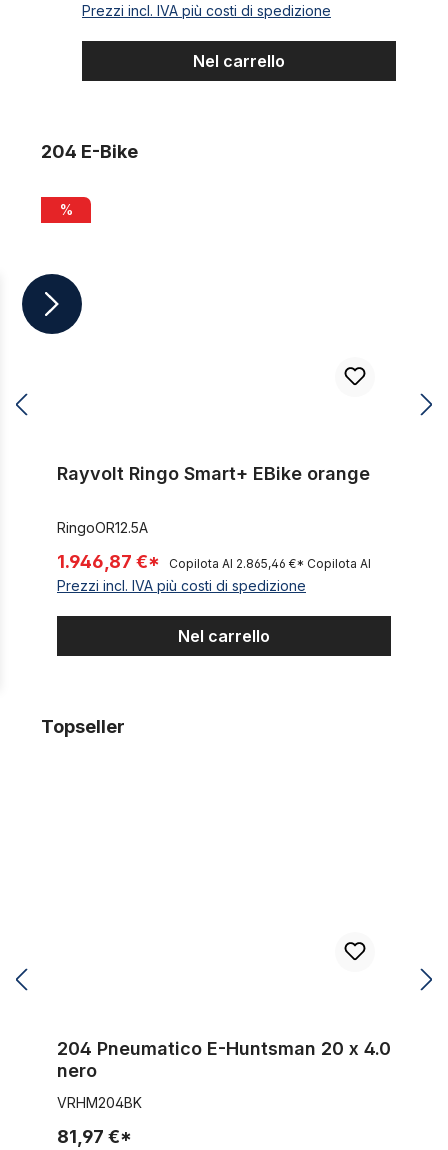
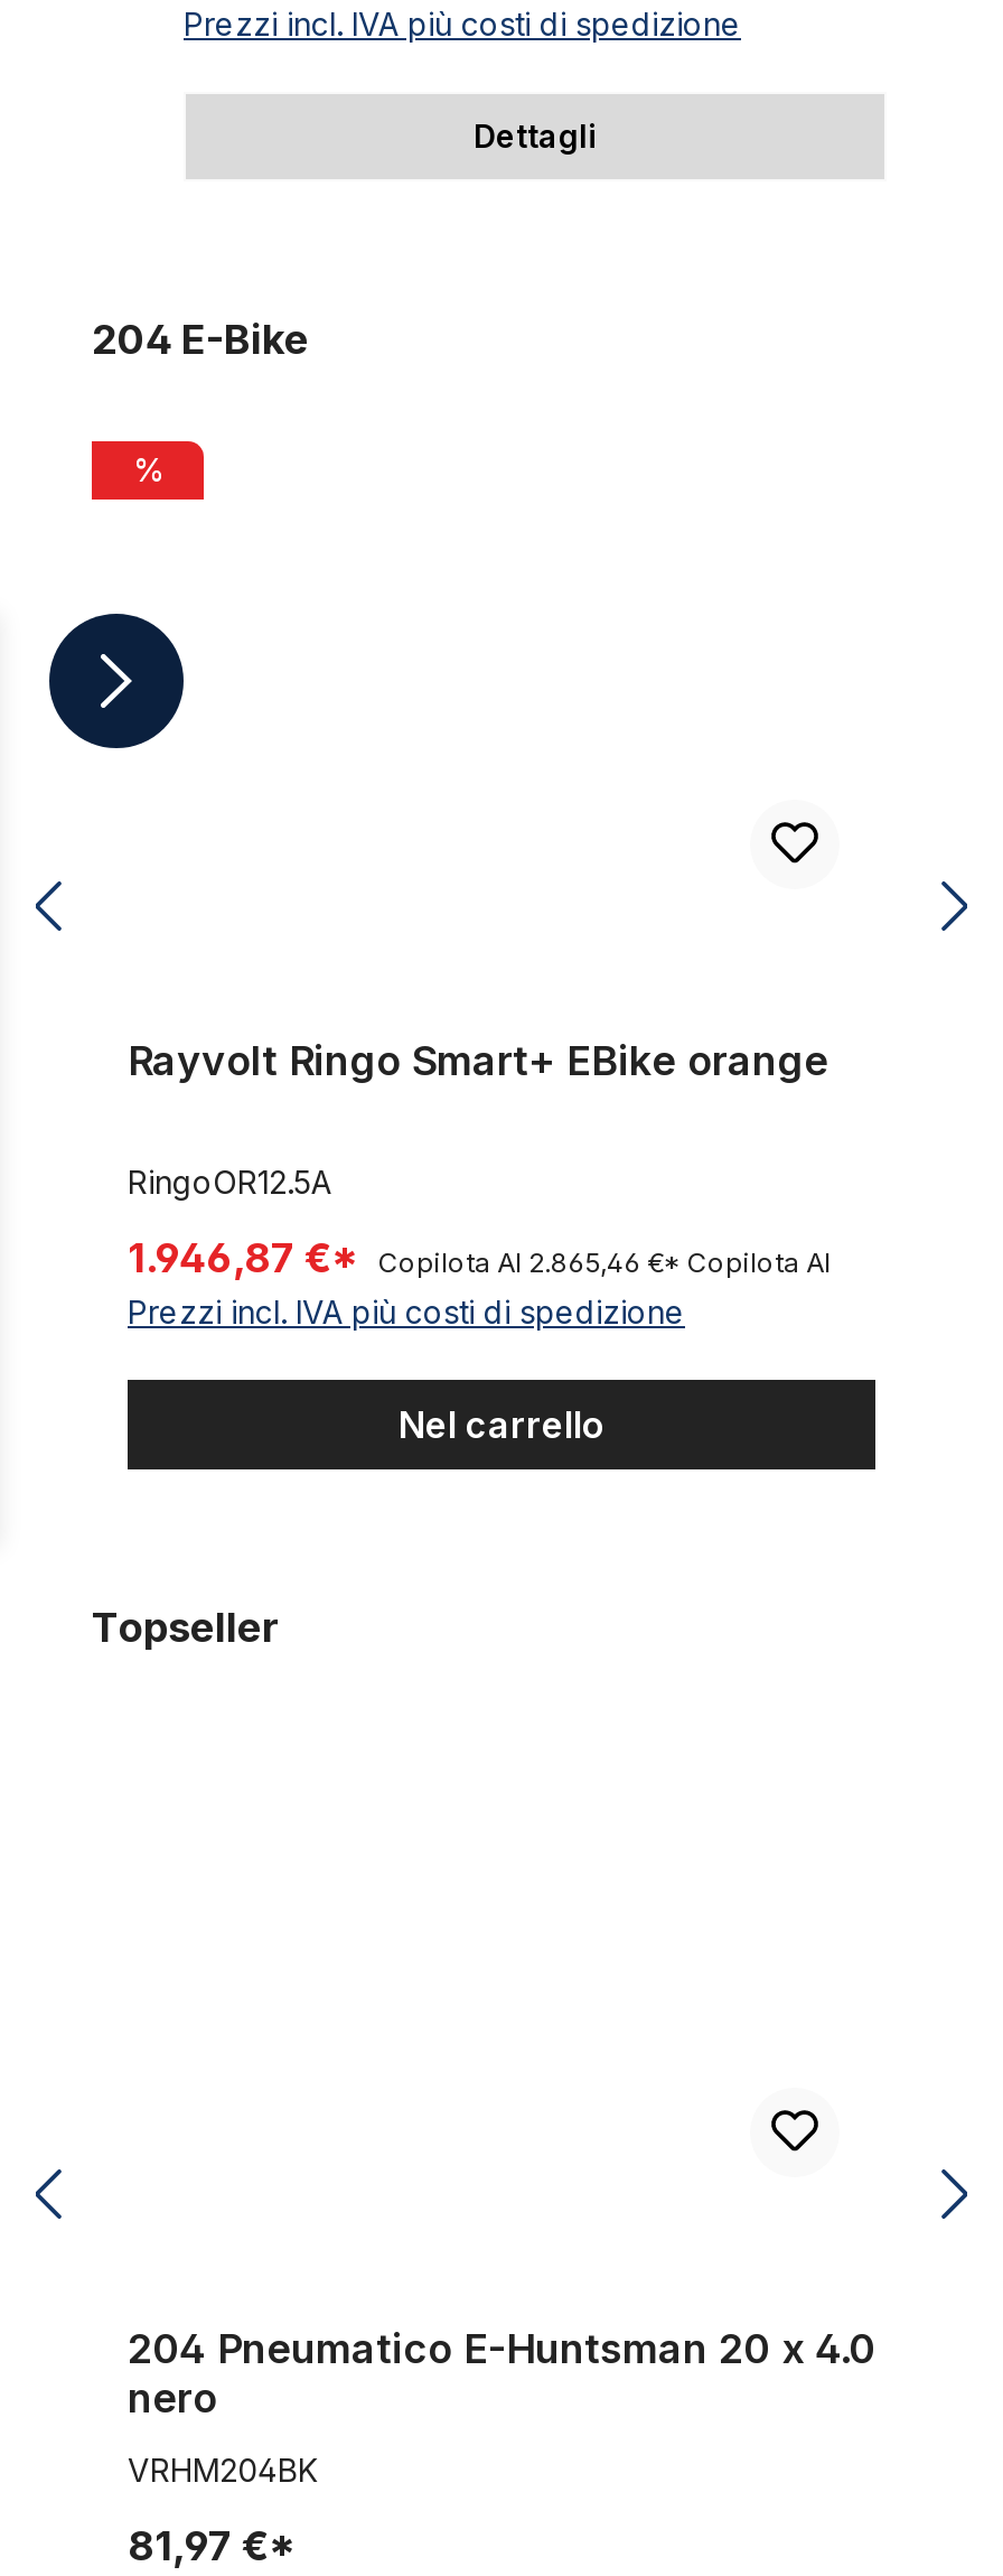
[193,51,285,71] Nel carrello -> [474,117,597,155] Dettagli

